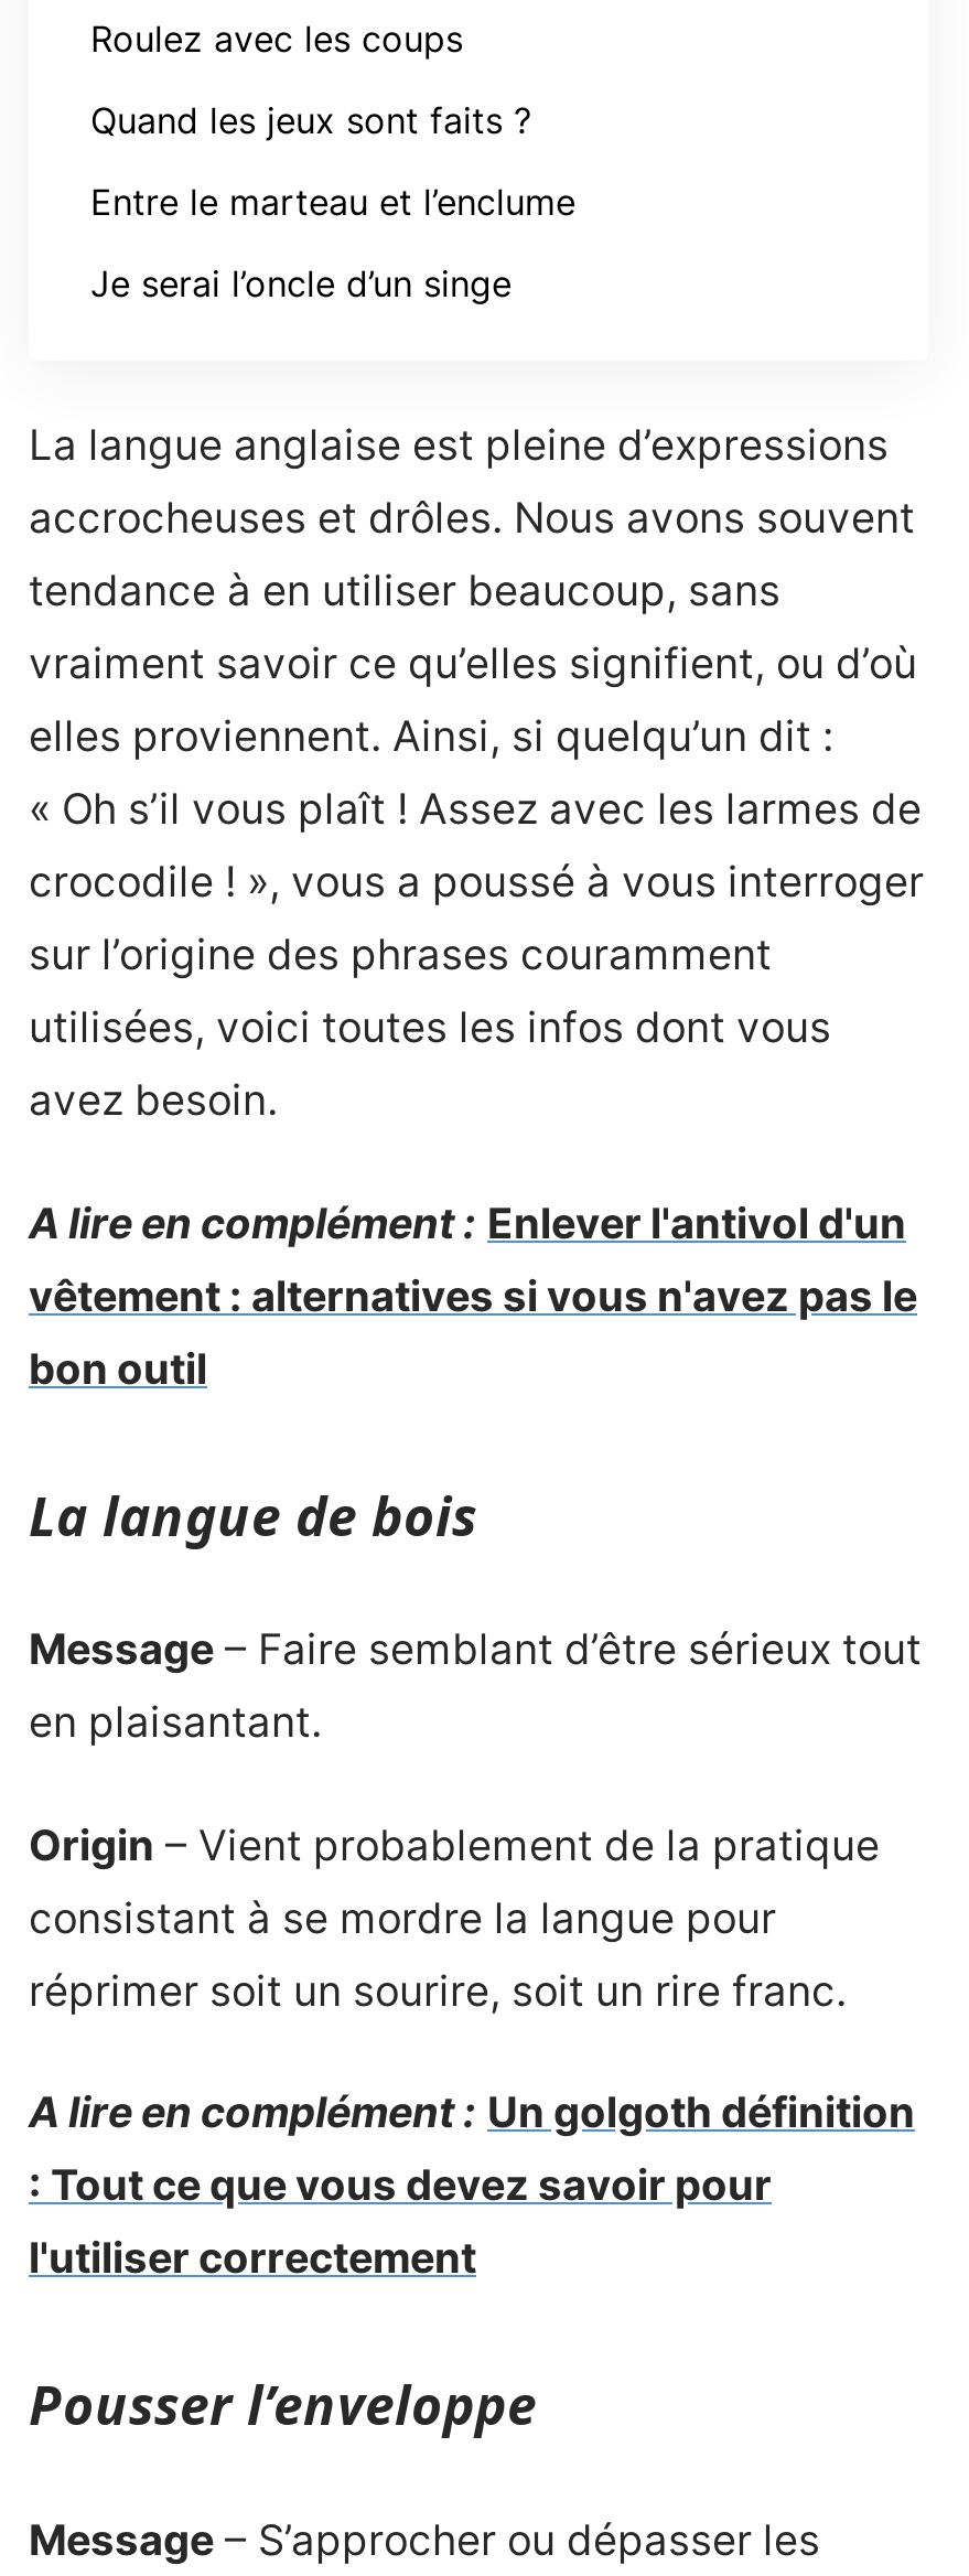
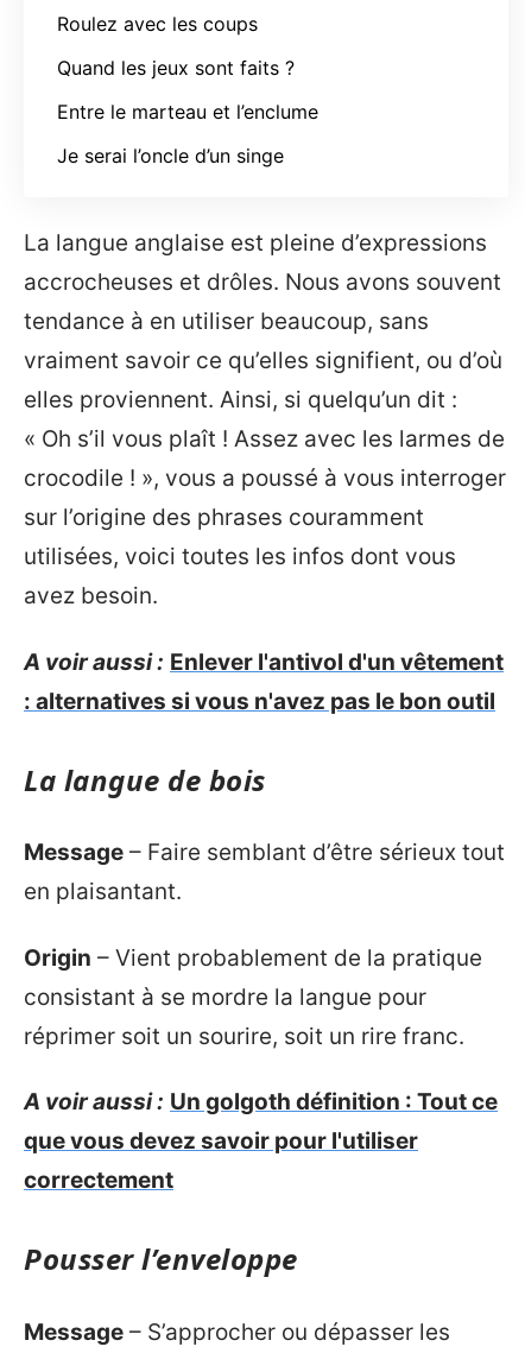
[29,1198,917,1394] A lire en complément : Enlever l'antivol d'un | vêtement : alternatives si vous n'avez pas le | bon outil -> [24,648,504,715] A voir aussi : Enlever l'antivol d'un vêtement | : alternatives si vous n'avez pas le bon outil
[29,2087,915,2284] A lire en complément : Un golgoth définition | : Tout ce que vous devez savoir pour | l'utiliser correctement -> [24,1088,498,1194] A voir aussi : Un golgoth définition : Tout ce | que vous devez savoir pour l'utiliser | correctement

